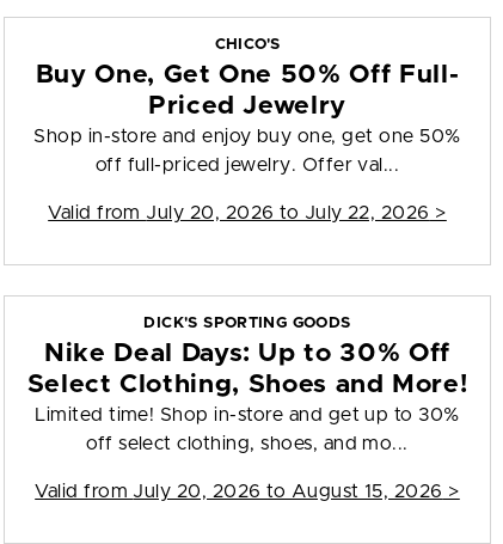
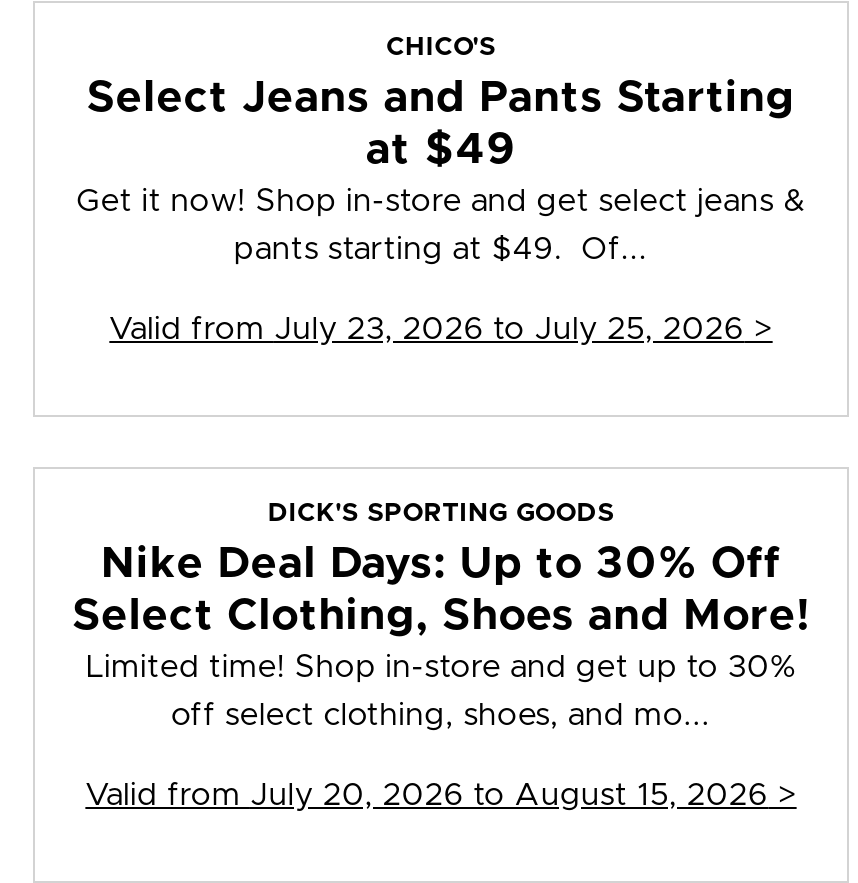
[34,62,461,146] Buy One, Get One 50% Off Full- | Priced Jewelry | Shop in-store and enjoy buy one, get one 50% -> [76,77,806,217] Select Jeans and Pants Starting | at $49 | Get it now! Shop in-store and get select jeans &
[95,156,400,175] off full-priced jewelry. Offer val... -> [234,233,648,265] pants starting at $49. Of...
[48,203,447,223] Valid from July 20, 2026 to July 22, 2026 > -> [109,313,773,345] Valid from July 23, 2026 to July 25, 2026 >

